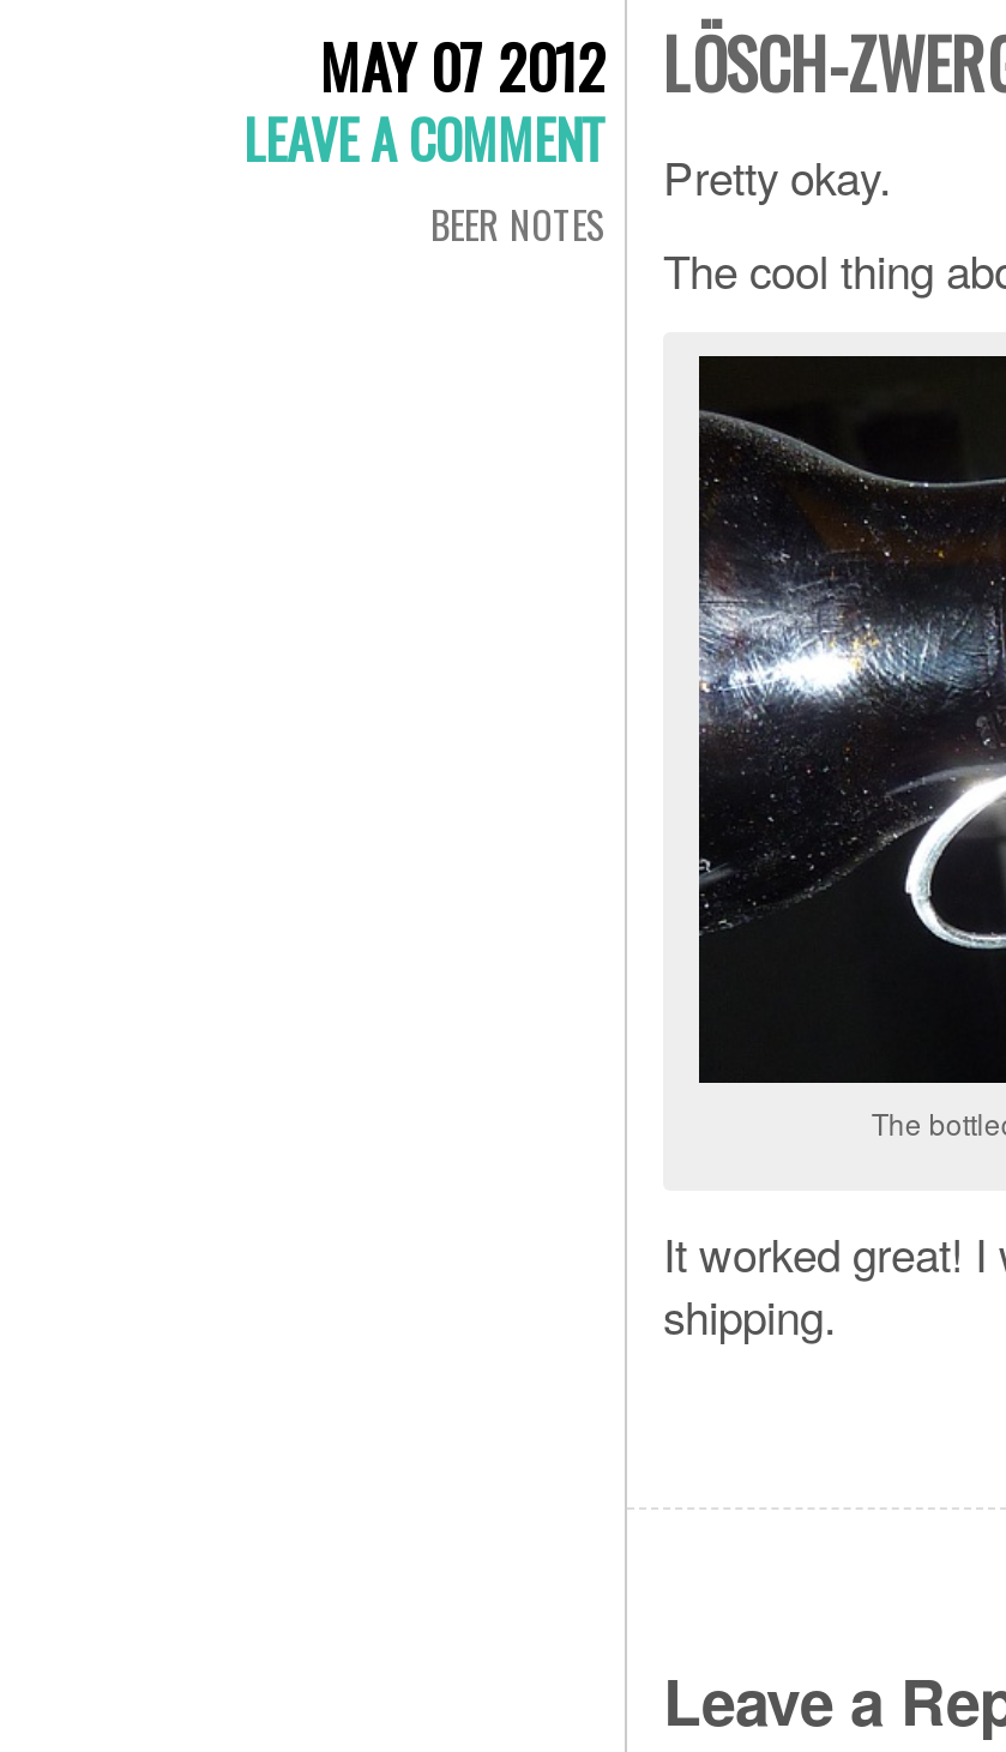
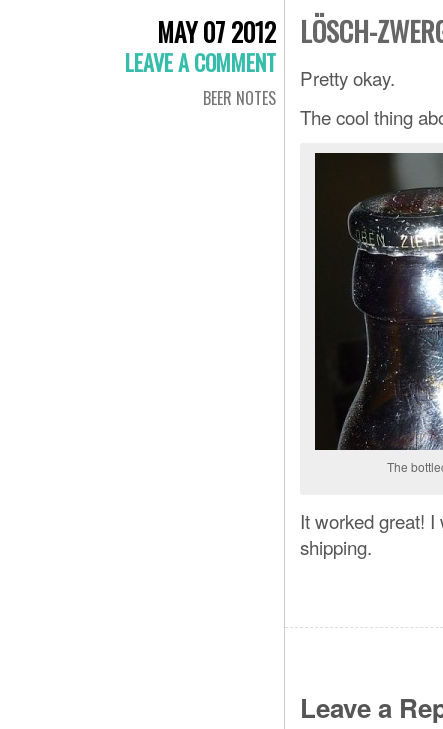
[699,356,999,1083] [image] -> [315,153,440,450] [image]

